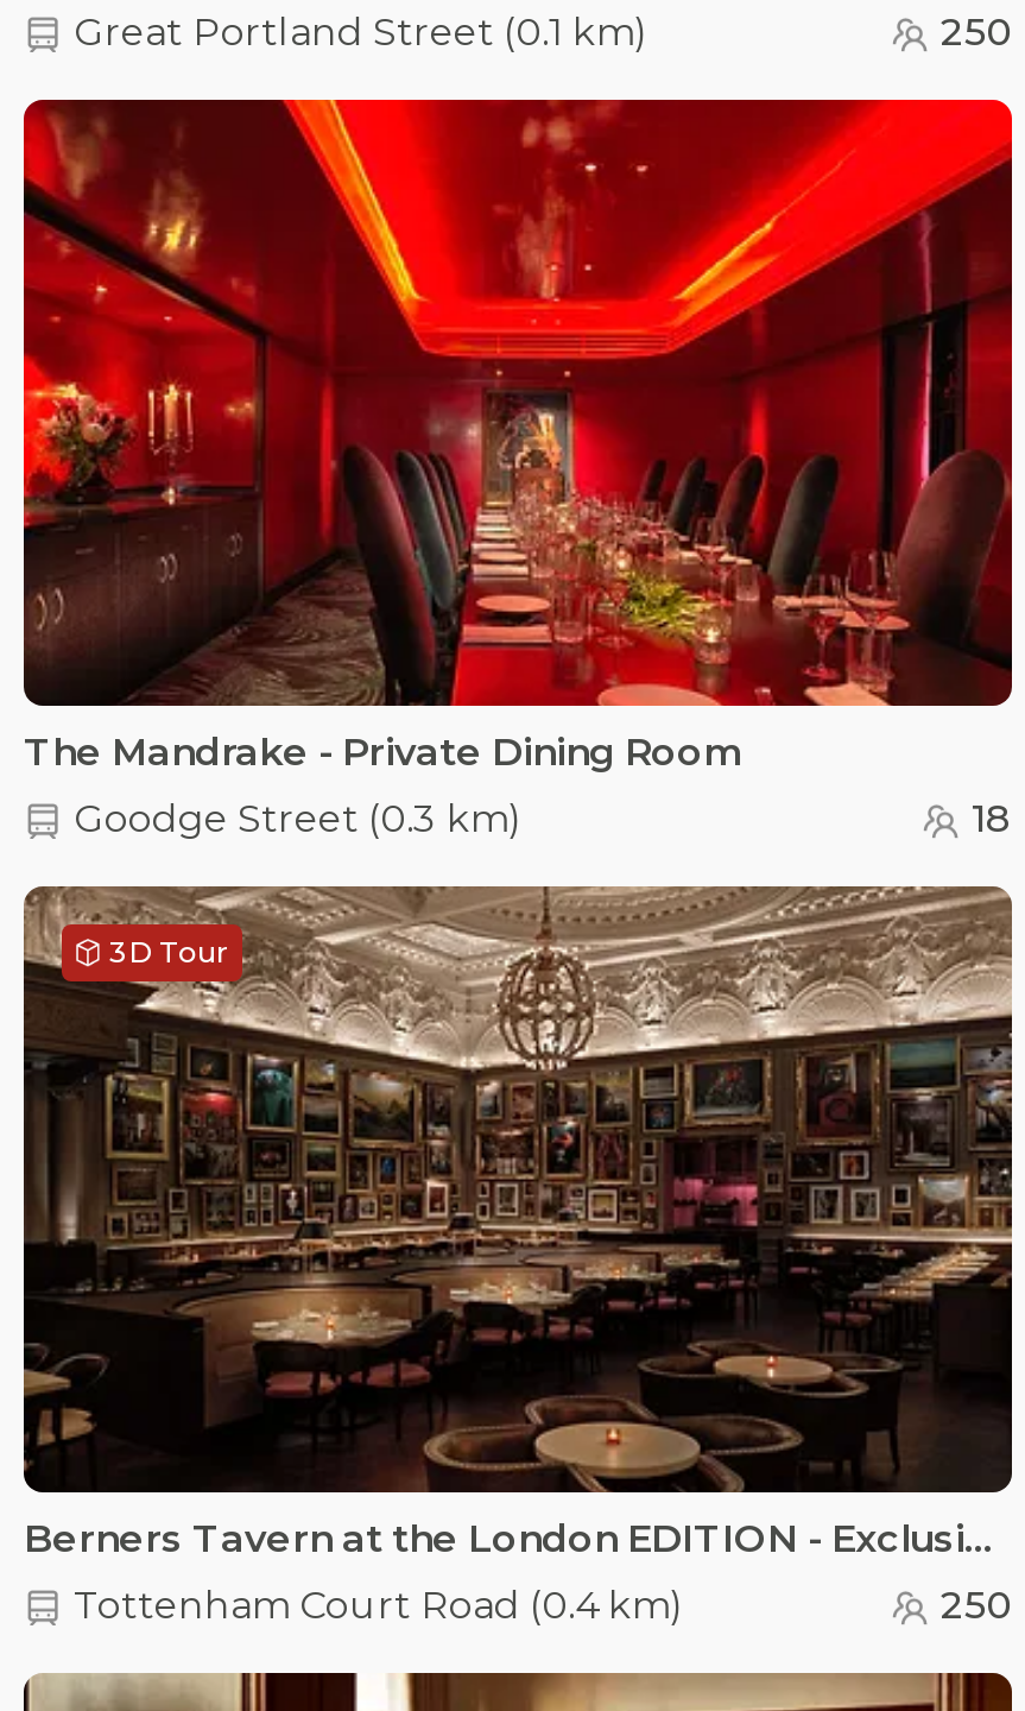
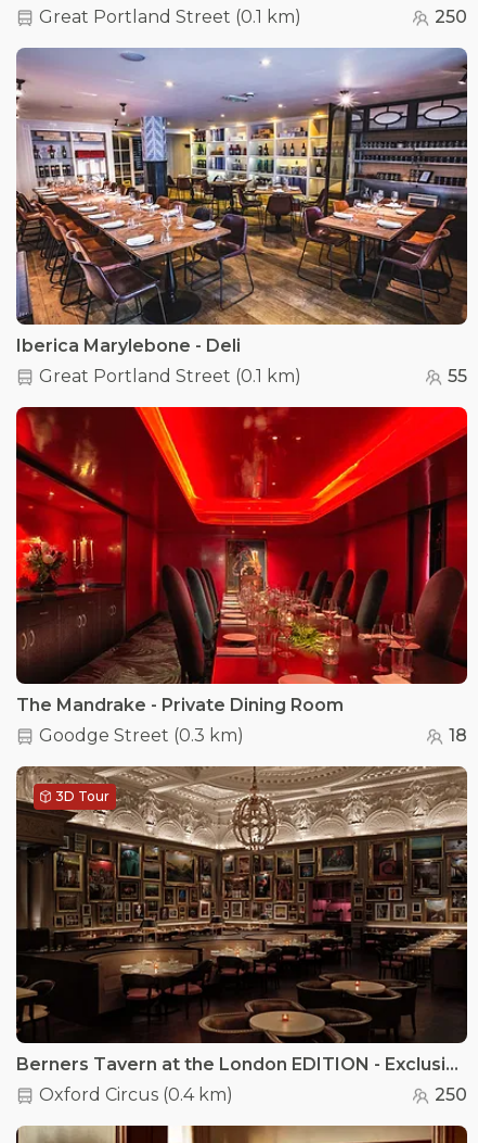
none -> [15,47,468,386] [image] | Iberica Marylebone - Deli | Great Portland Street (0.1 km) | 55
[74,1583,684,1628] Tottenham Court Road (0.4 km) -> [39,1084,233,1105] Oxford Circus (0.4 km)

